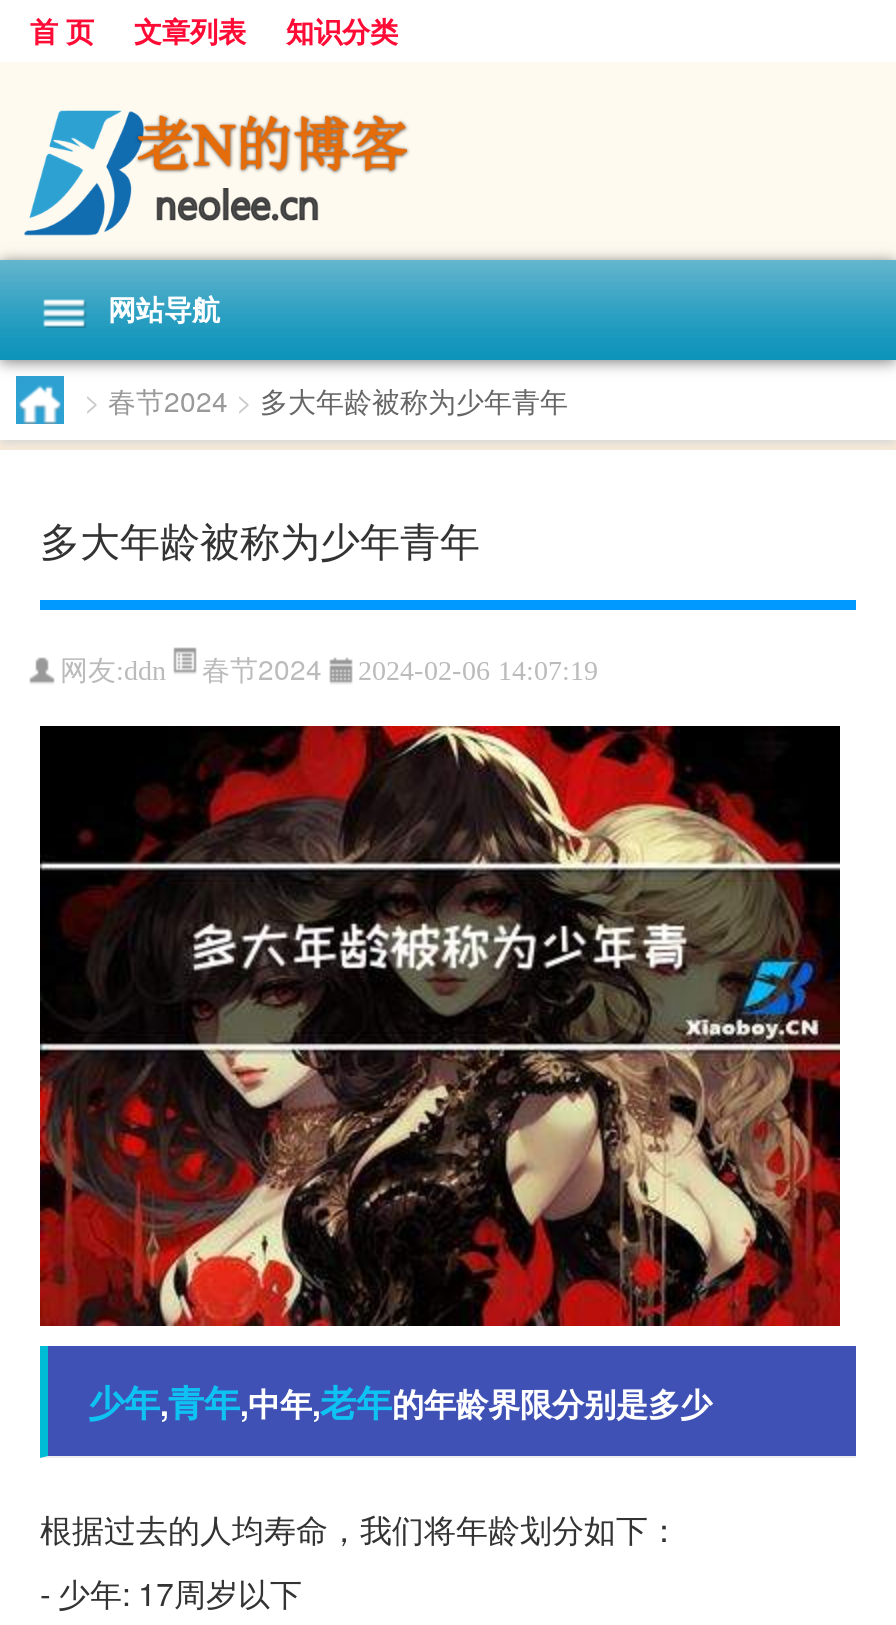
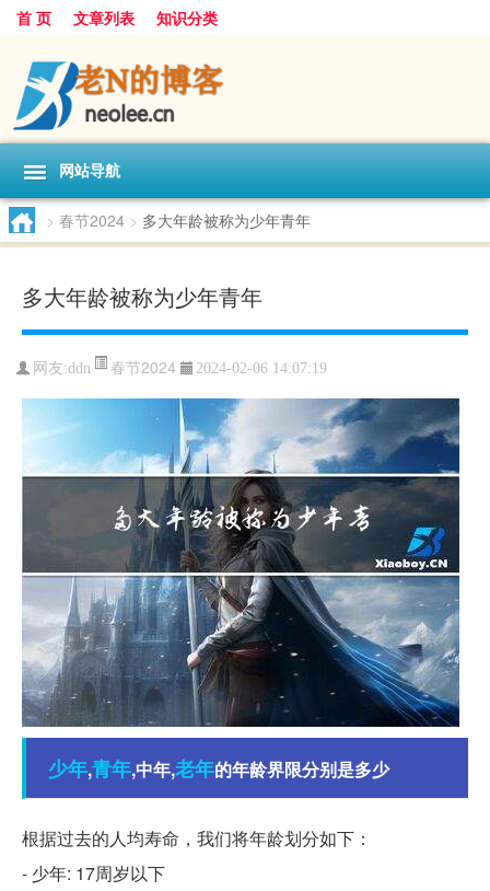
[38,724,842,1328] [image] -> [21,397,460,728] [image]

